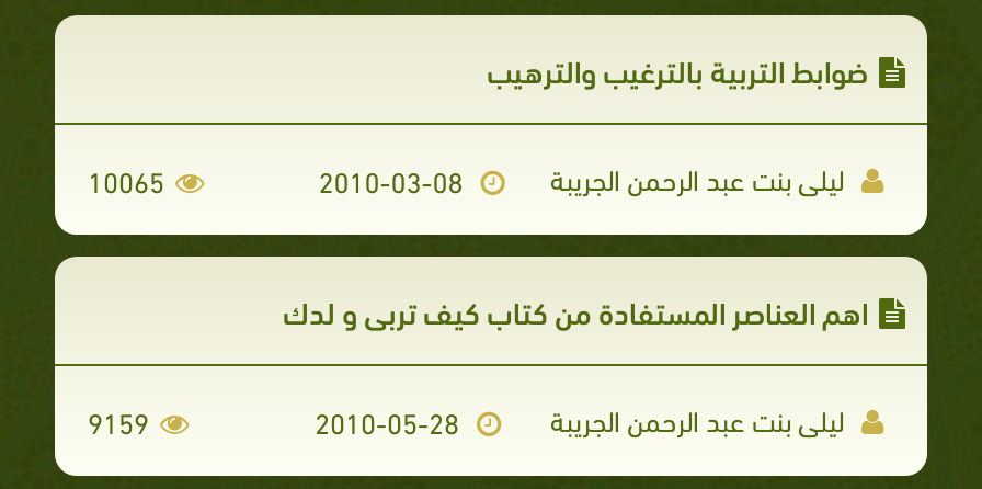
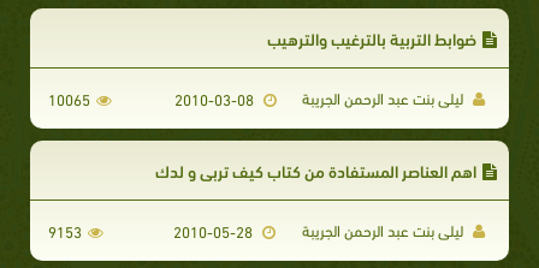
[88,399,149,443] 9159 -> [48,219,82,243] 9153

